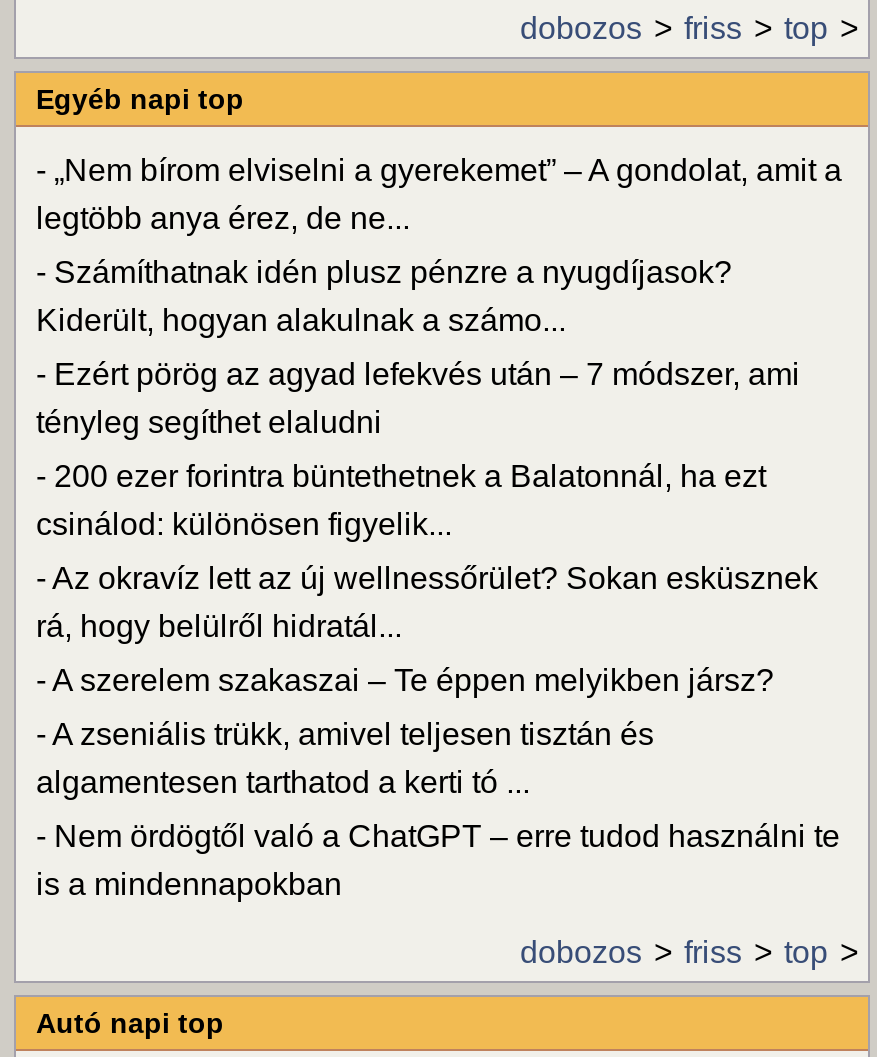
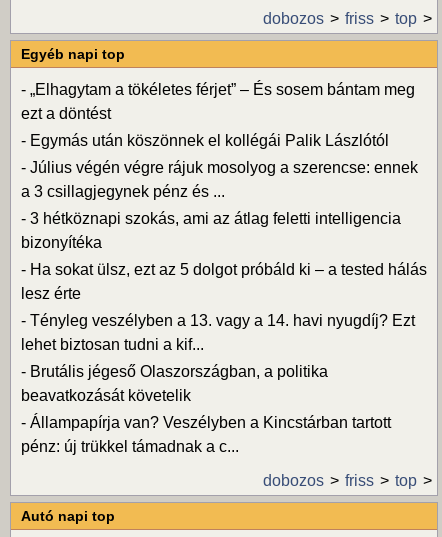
[36,153,842,235] - „Nem bírom elviselni a gyerekemet” – A gondolat, amit a | legtöbb anya érez, de ne... -> [21,81,415,122] - „Elhagytam a tökéletes férjet” – És sosem bántam meg | ezt a döntést
[36,255,732,337] - Számíthatnak idén plusz pénzre a nyugdíjasok? | Kiderült, hogyan alakulnak a számo... -> [21,132,389,149] - Egymás után köszönnek el kollégái Palik Lászlótól
[36,357,800,439] - Ezért pörög az agyad lefekvés után – 7 módszer, ami | tényleg segíthet elaludni -> [21,159,418,200] - Július végén végre rájuk mosolyog a szerencse: ennek | a 3 csillagjegynek pénz és ...
[36,459,766,541] - 200 ezer forintra büntethetnek a Balatonnál, ha ezt | csinálod: különösen figyelik... -> [21,210,401,251] - 3 hétköznapi szokás, ami az átlag feletti intelligencia | bizonyítéka
[36,561,818,643] - Az okravíz lett az új wellnessőrület? Sokan esküsznek | rá, hogy belülről hidratál... -> [21,261,427,302] - Ha sokat ülsz, ezt az 5 dolgot próbáld ki – a tested hálás | lesz érte
[36,663,774,697] - A szerelem szakaszai – Te éppen melyikben jársz? -> [21,312,415,353] - Tényleg veszélyben a 13. vagy a 14. havi nyugdíj? Ezt | lehet biztosan tudni a kif...
[36,717,654,799] - A zseniális trükk, amivel teljesen tisztán és | algamentesen tarthatod a kerti tó ... -> [21,363,328,404] - Brutális jégeső Olaszországban, a politika | beavatkozását követelik
[36,819,840,901] - Nem ördögtől való a ChatGPT – erre tudod használni te | is a mindennapokban -> [21,414,391,455] - Állampapírja van? Veszélyben a Kincstárban tartott | pénz: új trükkel támadnak a c...

